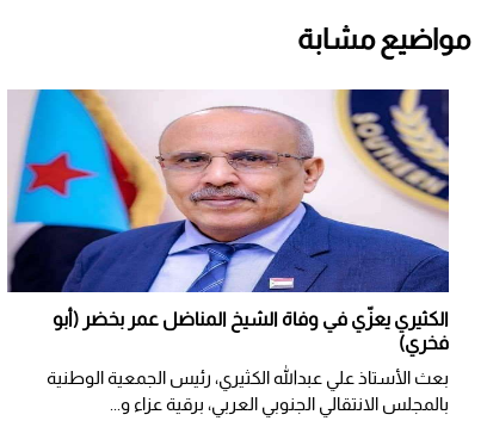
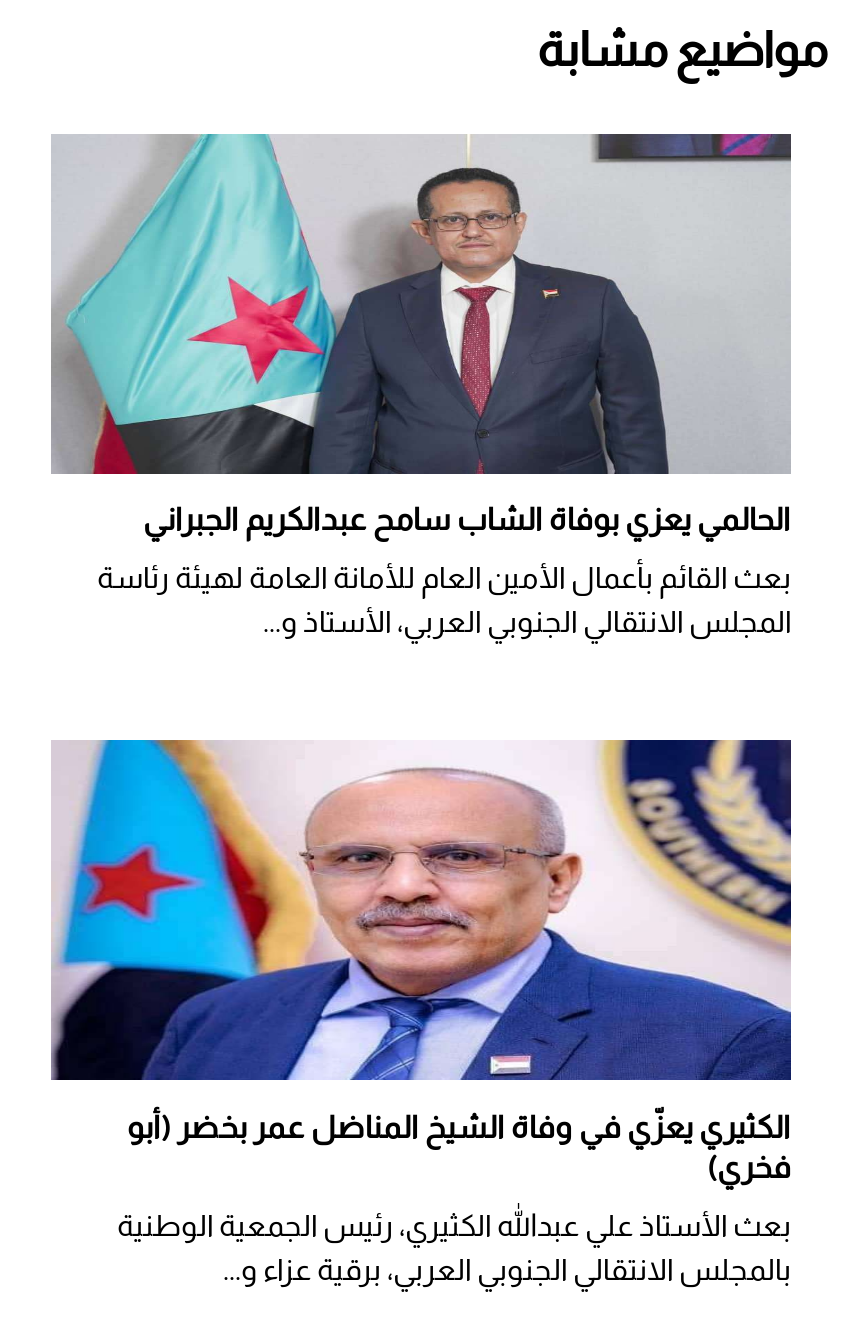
none -> [53,132,791,639] [image] | الحالمي يعزي بوفاة الشاب سامح عبدالكريم الجبراني | بعث القائم بأعمال الأمين العام للأمانة العامة لهيئة رئاسة | المجلس الانتقالي الجنوبي العربي، الأستاذ و...

